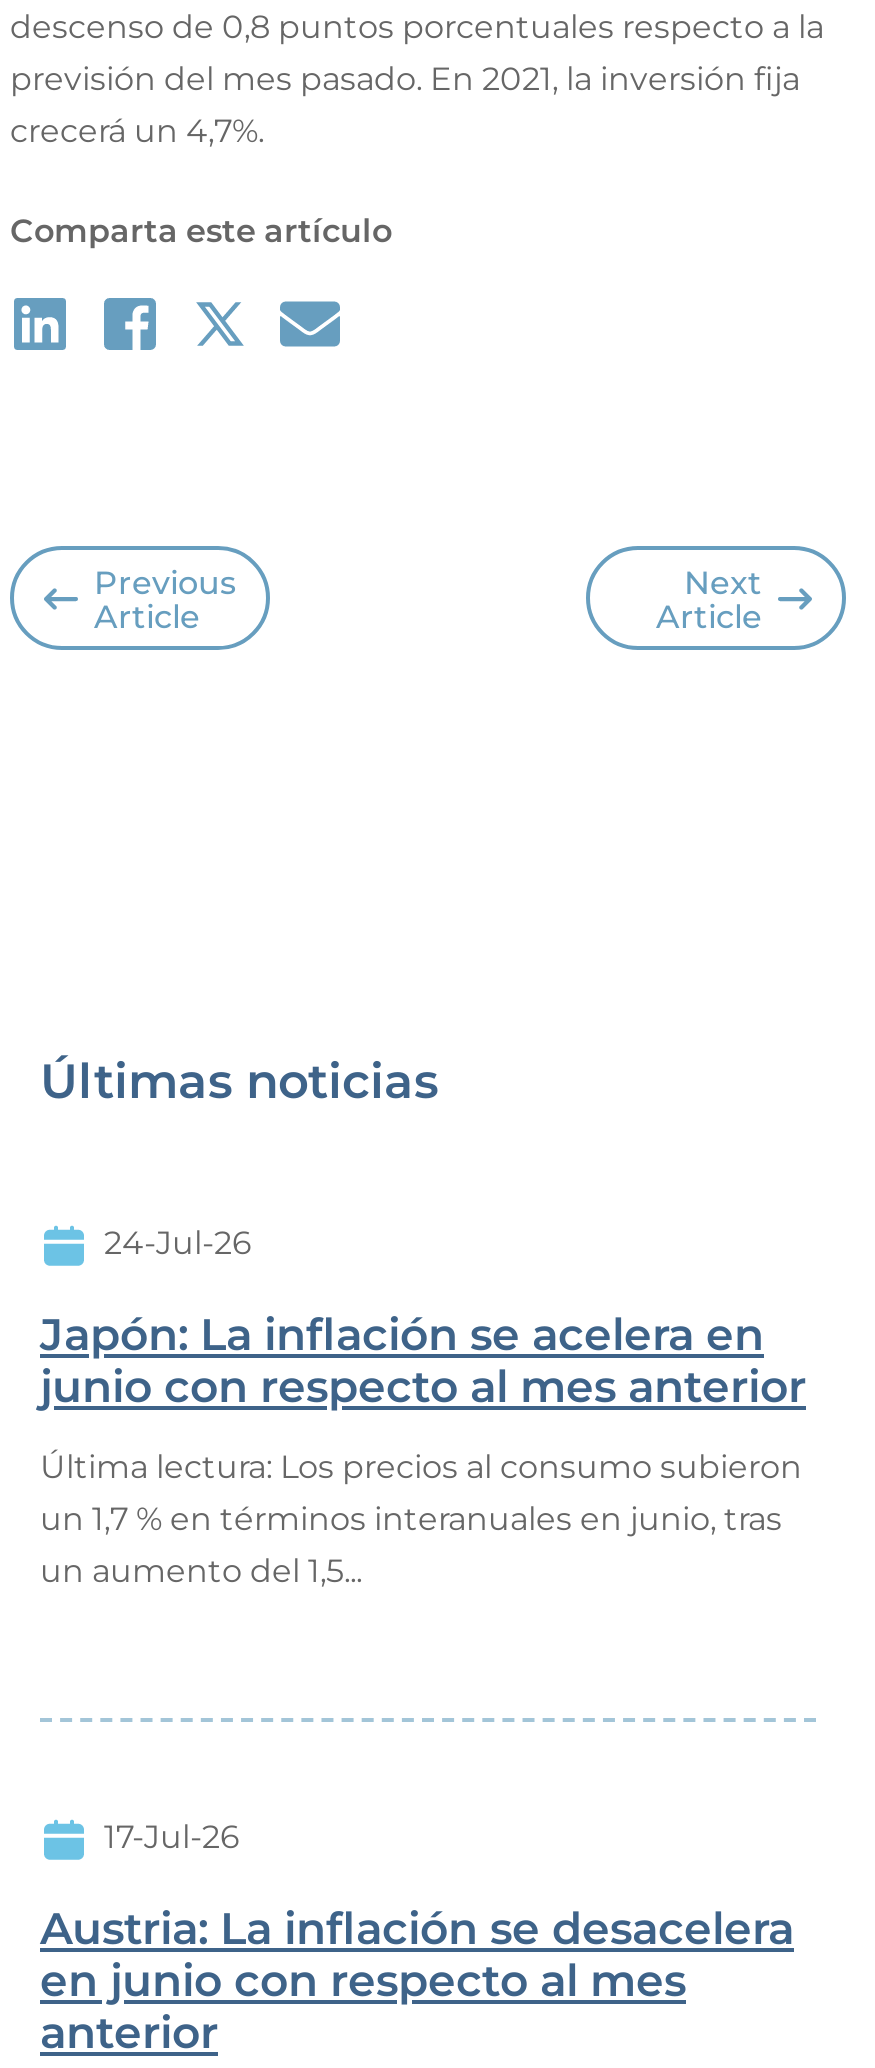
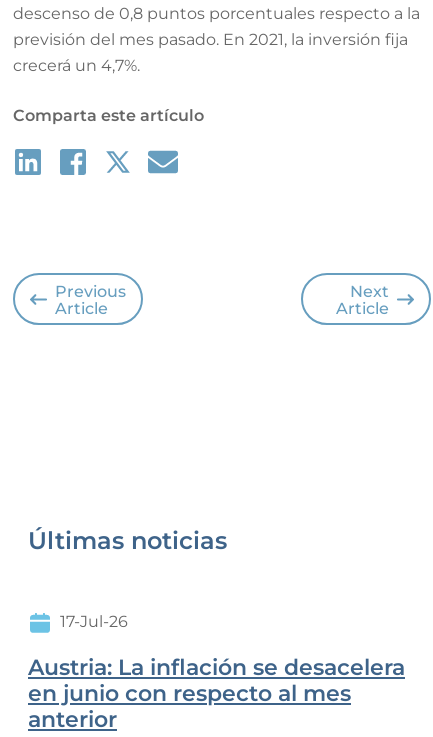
[40,1224,806,1590] 24-Jul-26 | Japón: La inflación se acelera en | junio con respecto al mes anterior | Última lectura: Los precios al consumo subieron | un 1,7 % en términos interanuales en junio, tras | un aumento del 1,5... -> none

